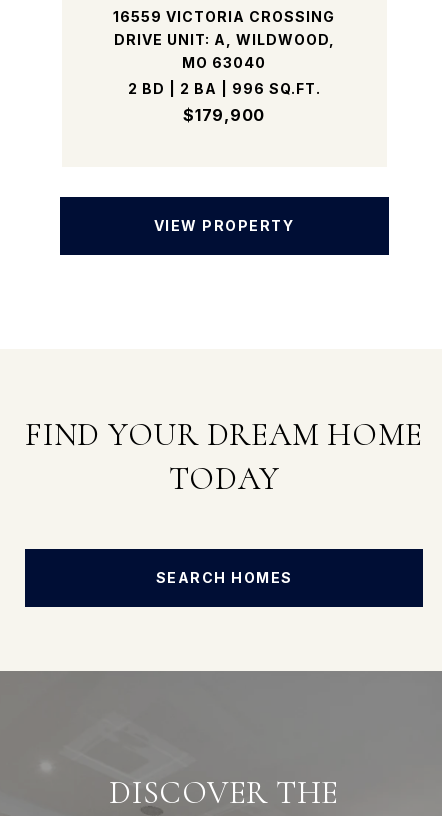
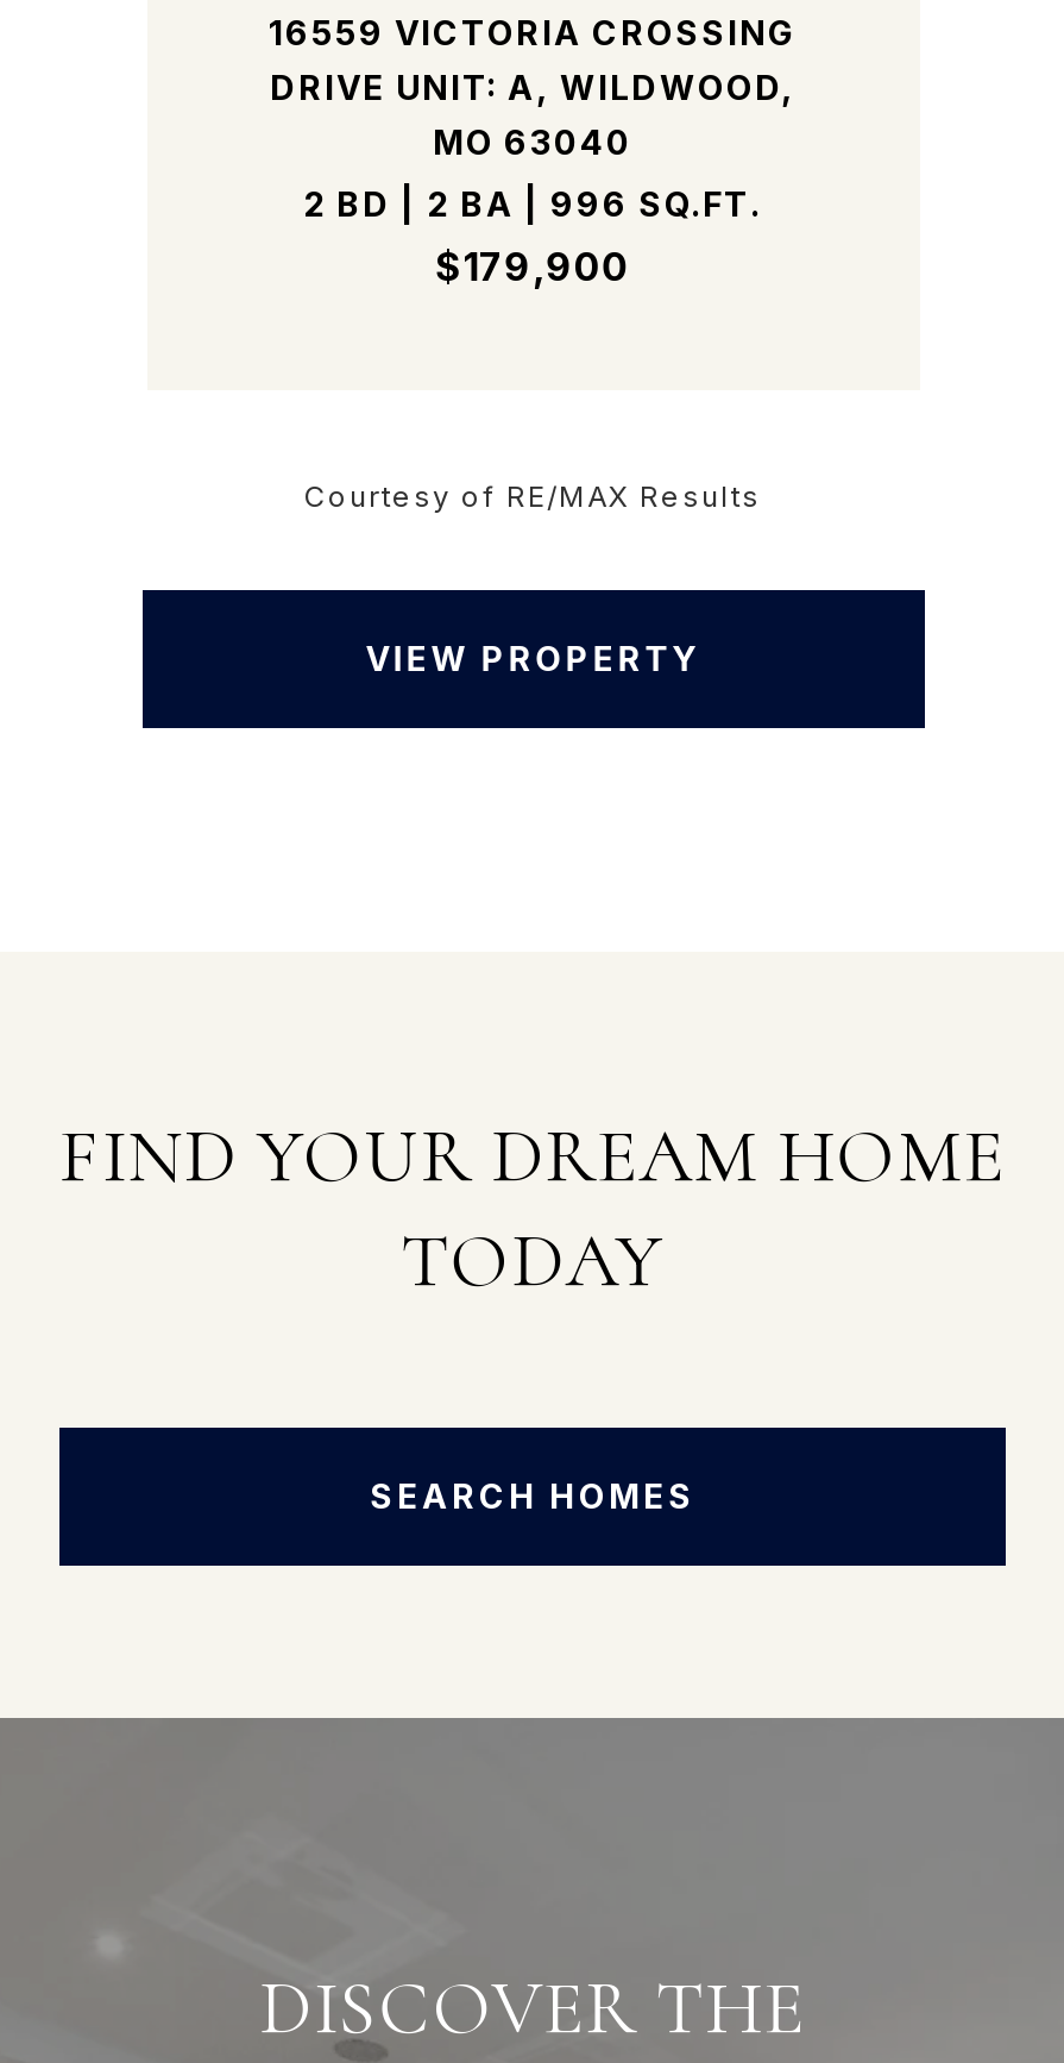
none -> [304,478,761,513] Courtesy of RE/MAX Results

